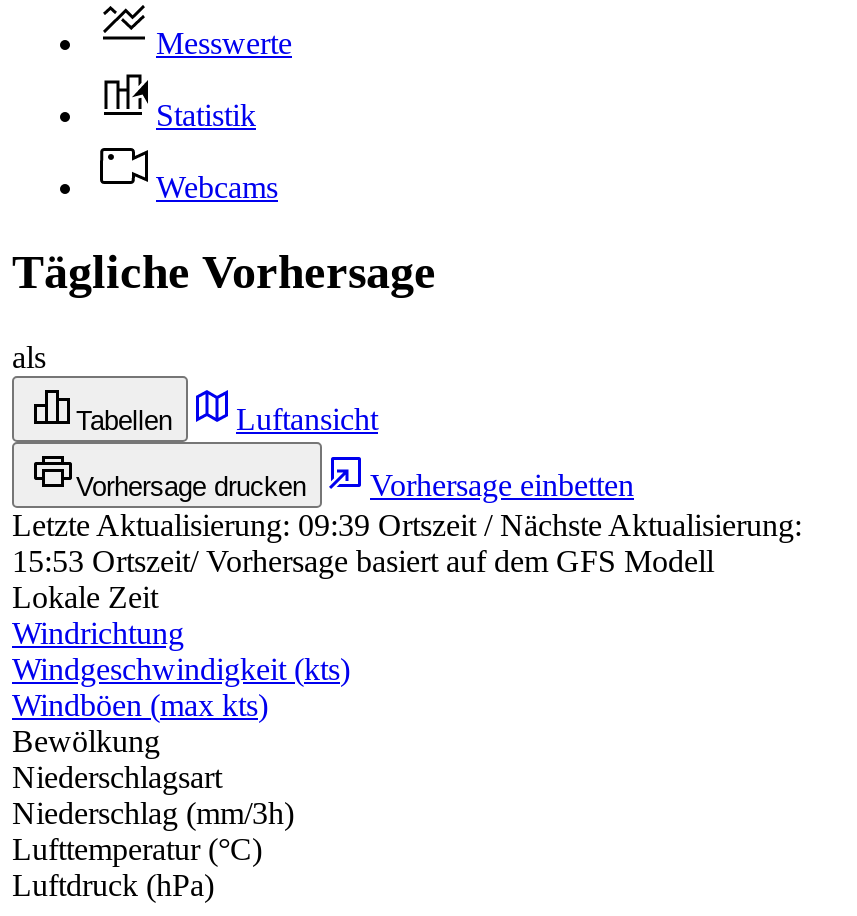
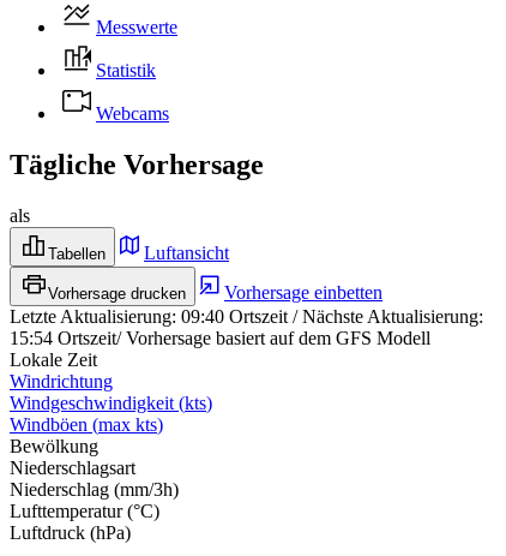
[12,507,802,541] Letzte Aktualisierung:09:39 Ortszeit / Nächste Aktualisierung: -> [10,306,483,326] Letzte Aktualisierung:09:40 Ortszeit / Nächste Aktualisierung:
[12,543,714,577] 15:53 Ortszeit/ Vorhersage basiert auf dem GFS Modell -> [10,327,430,348] 15:54 Ortszeit/ Vorhersage basiert auf dem GFS Modell

